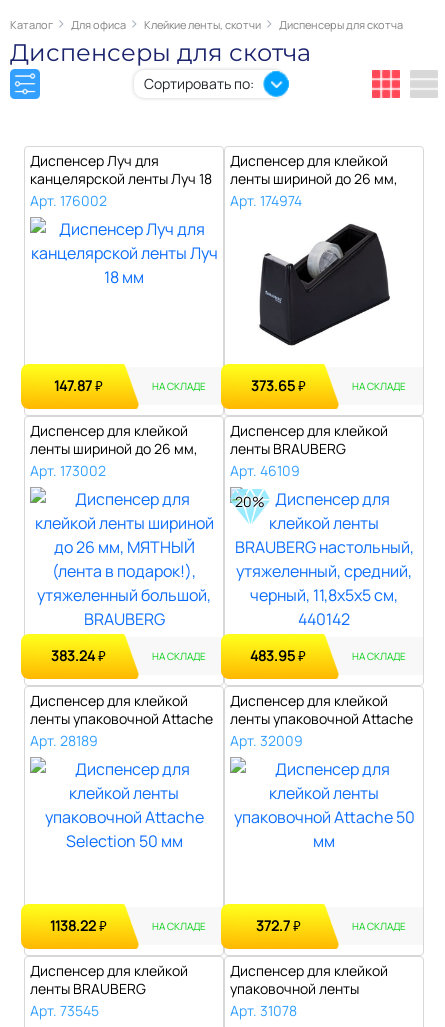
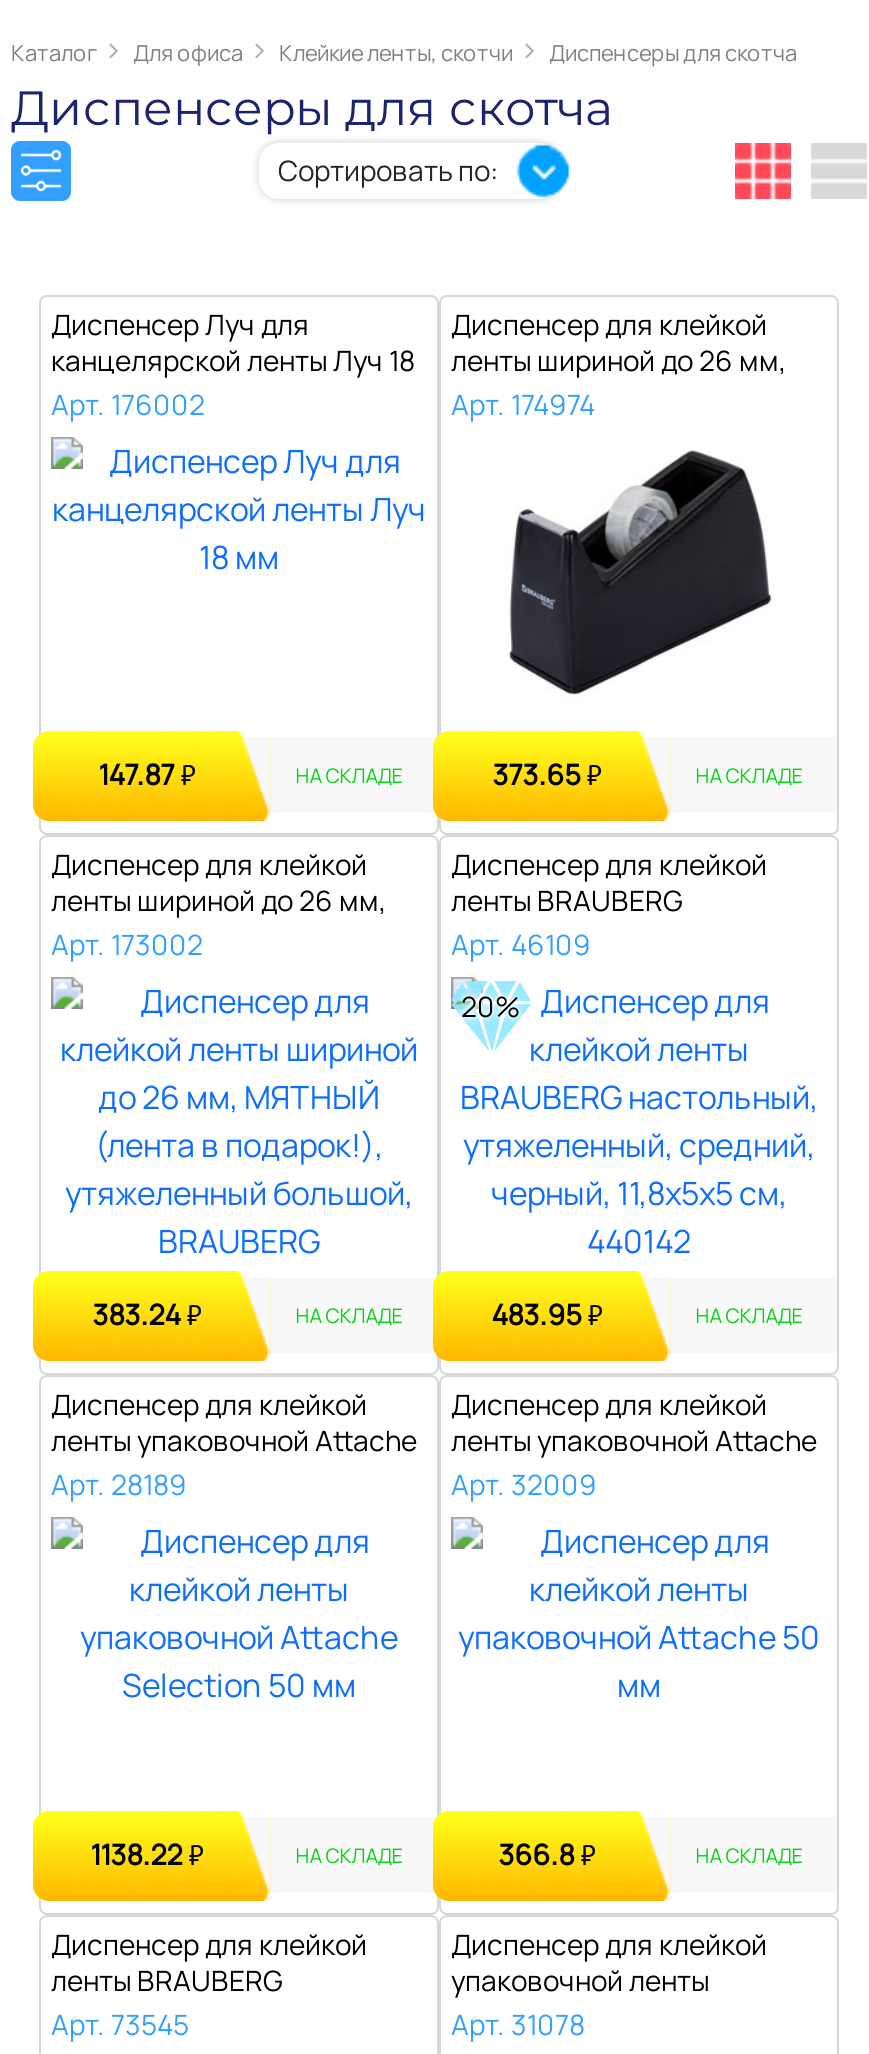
[256,916,301,935] 372.7 ₽ -> [498,1835,596,1873] 366.8 ₽

